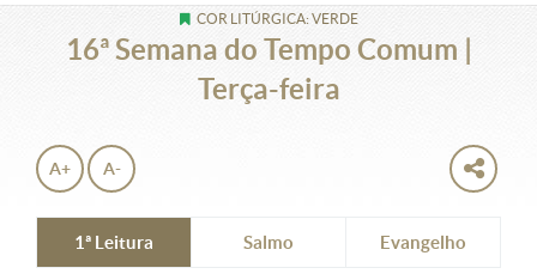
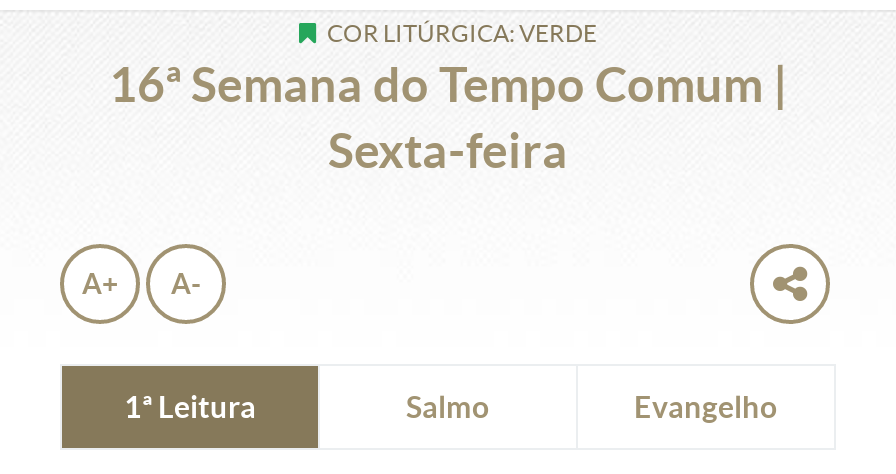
[197,73,340,105] Terça-feira -> [328,124,568,178] Sexta-feira

